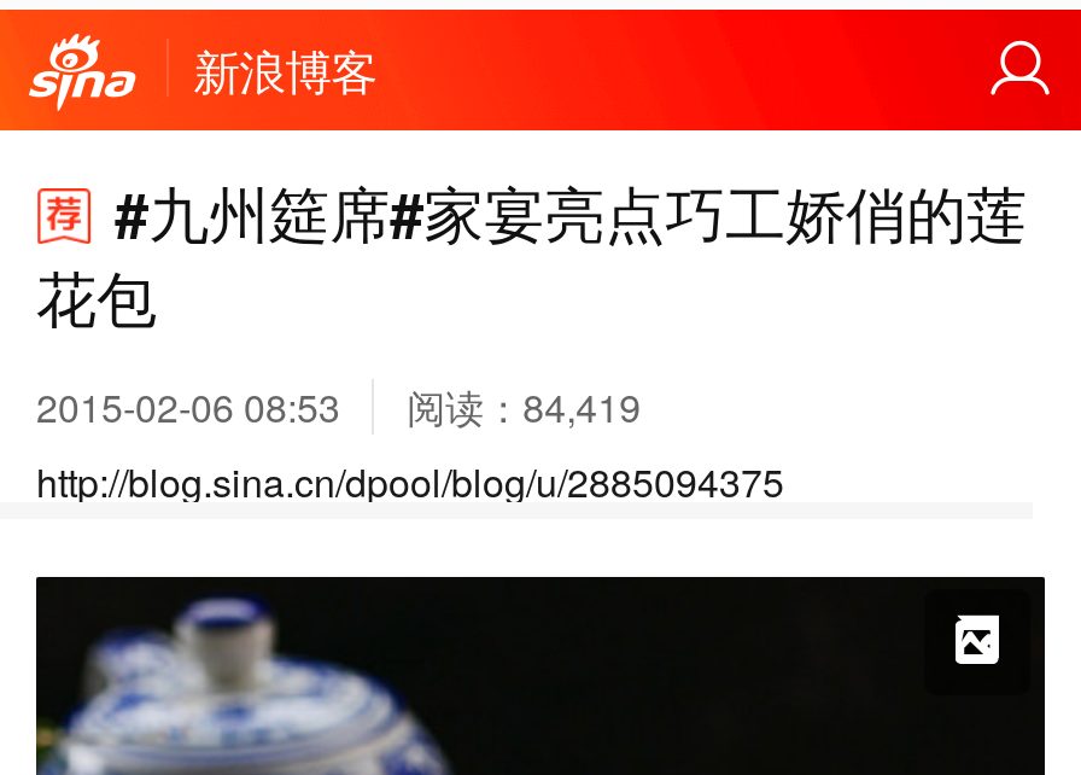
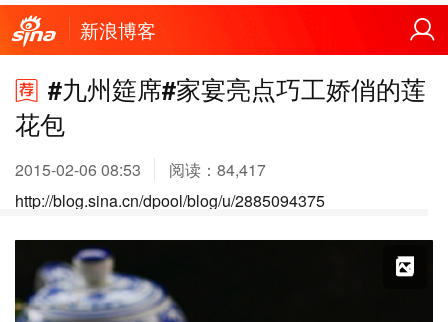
[36,379,641,435] 2015-02-06 08:53 阅读：84,419 -> [15,158,266,181] 2015-02-06 08:53 阅读：84,417

